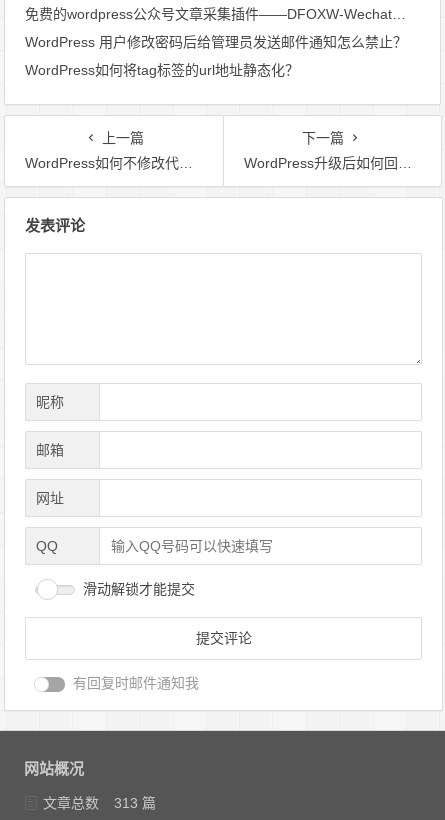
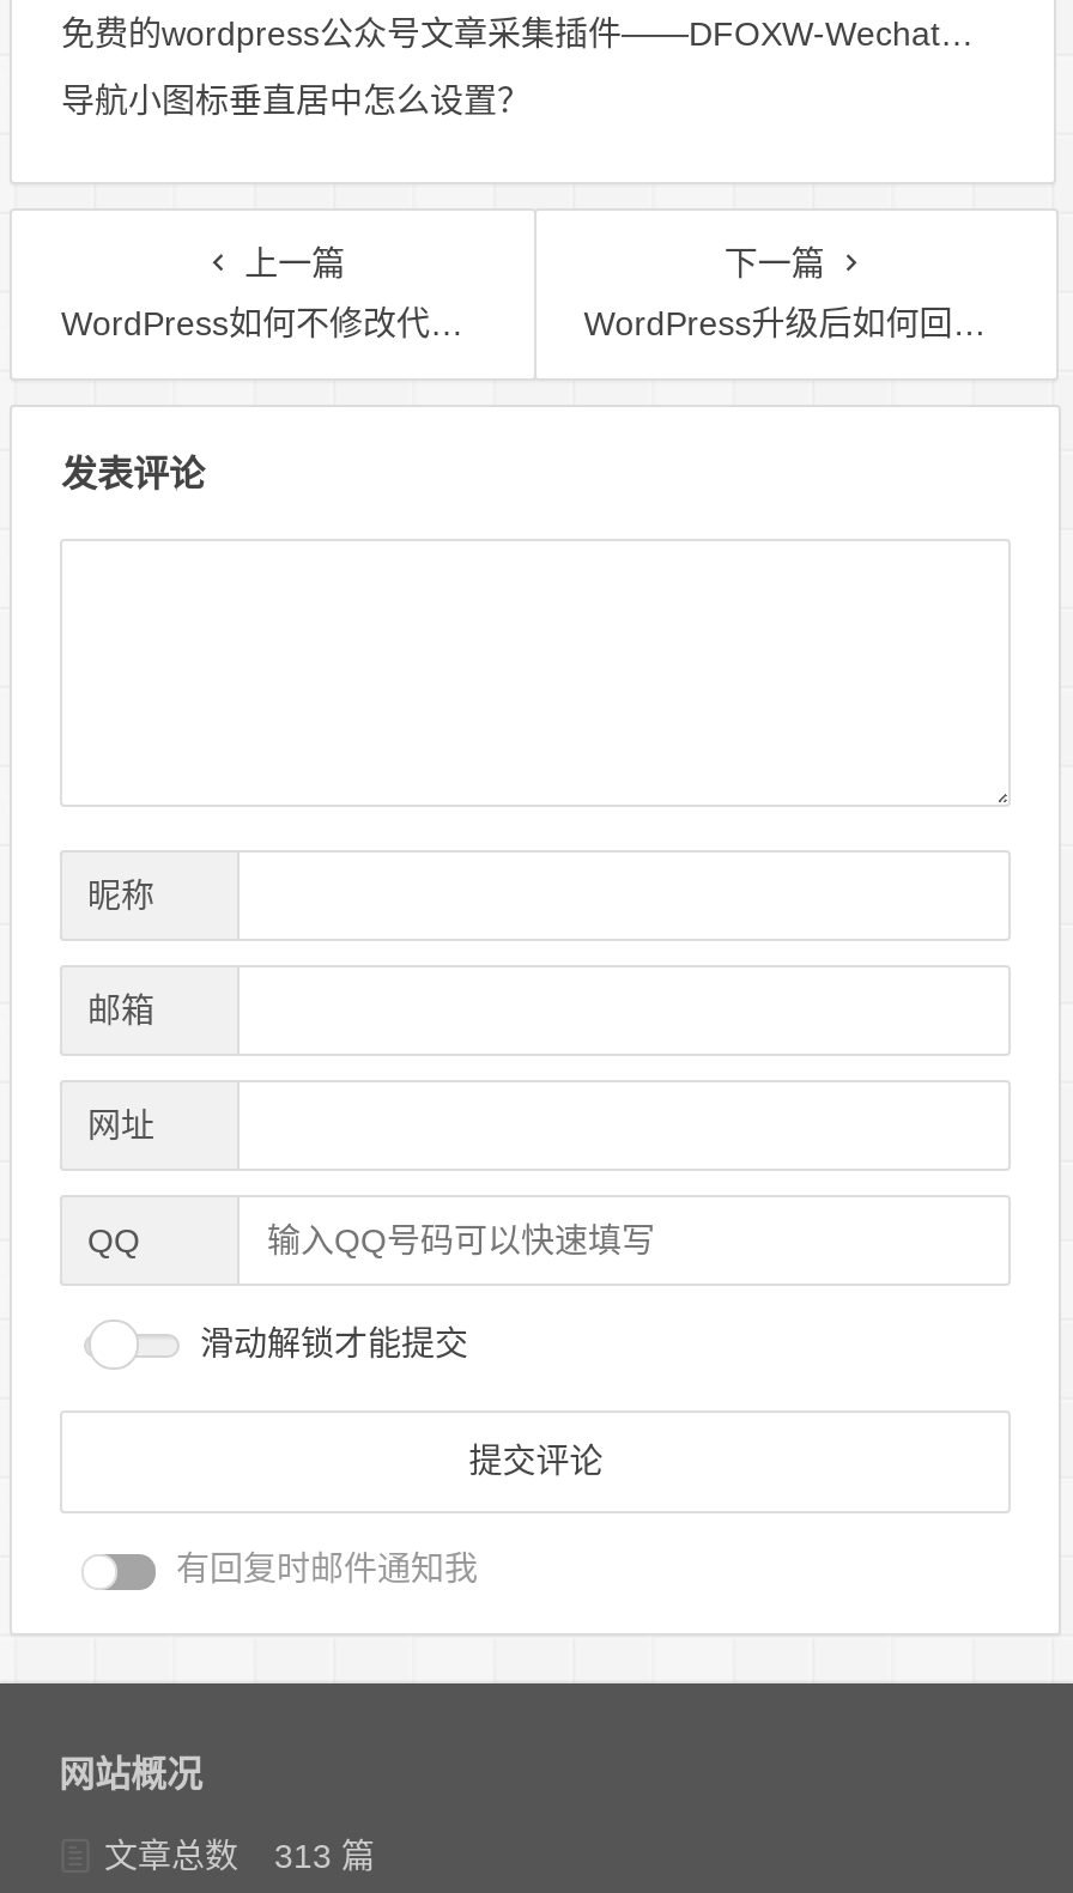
[25,34,407,78] WordPress 用户修改密码后给管理员发送邮件通知怎么禁止？ | WordPress如何将tag标签的url地址静态化？ -> [61,81,531,119] 导航小图标垂直居中怎么设置？

